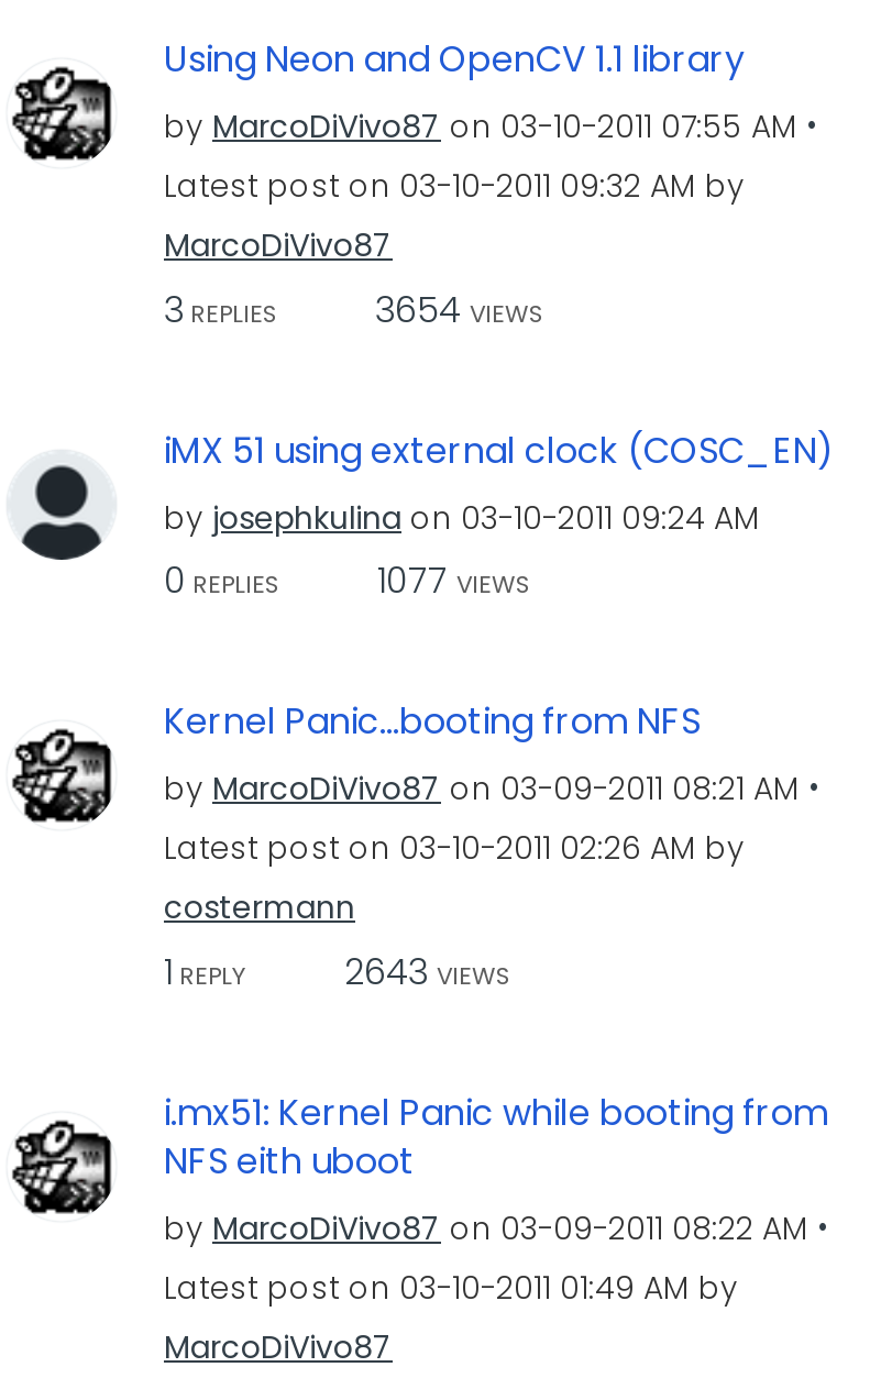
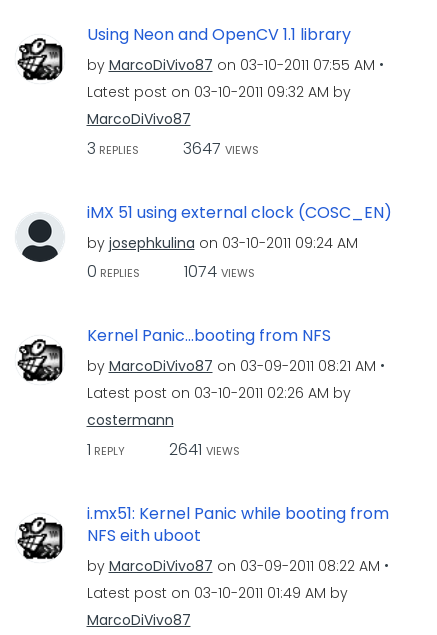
[164,284,544,334] 3 REPLIES 3654 VIEWS -> [86,136,258,159] 3 REPLIES 3647 VIEWS
[377,555,531,606] 1077 VIEWS -> [183,260,254,283] 1074 VIEWS
[164,946,511,996] 1 REPLY 2643 VIEWS -> [86,437,239,460] 1 REPLY 2641 VIEWS

